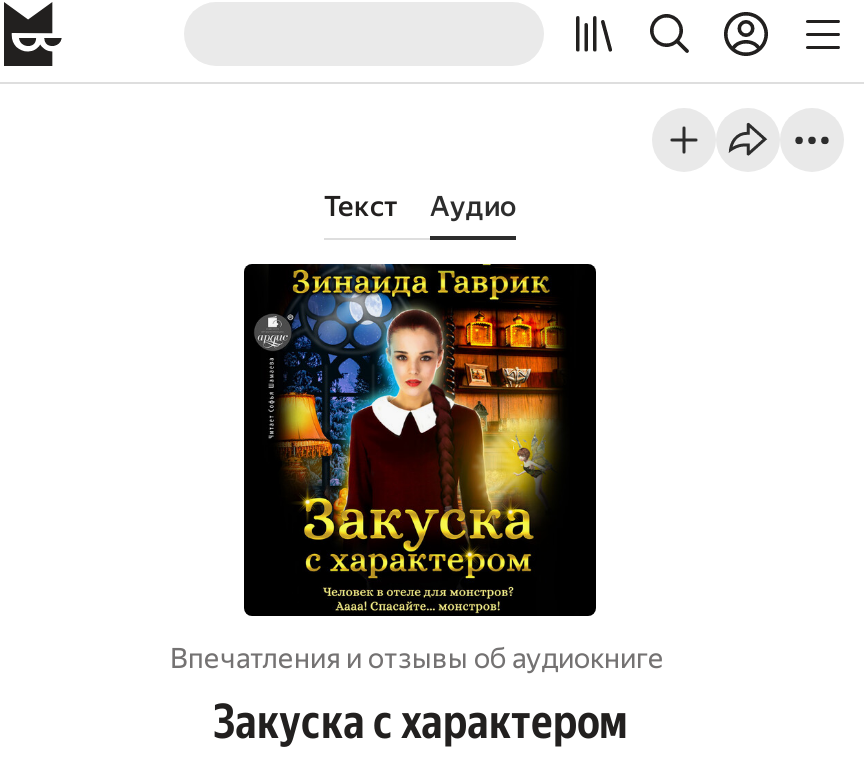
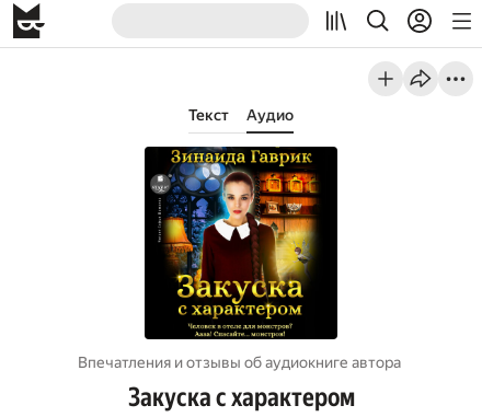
[170,642,664,674] Впечатления и отзывы об aудиокниге -> [78,354,401,371] Впечатления и отзывы об aудиокниге автора

